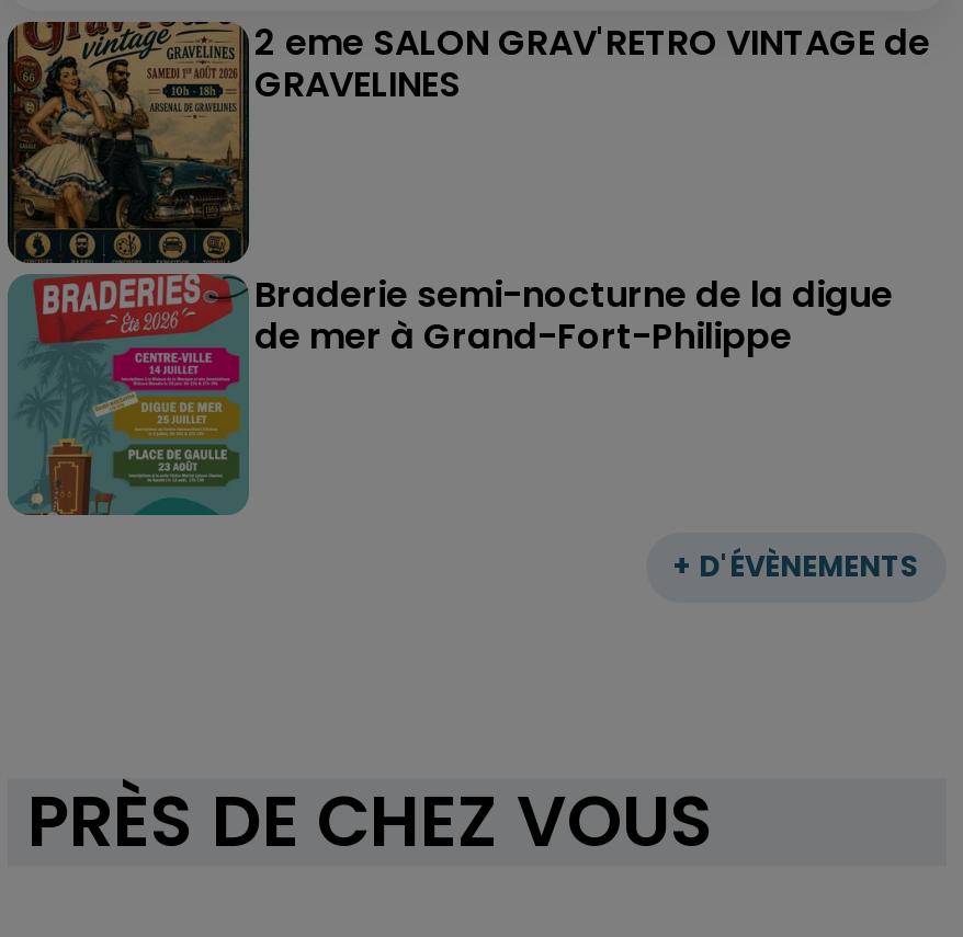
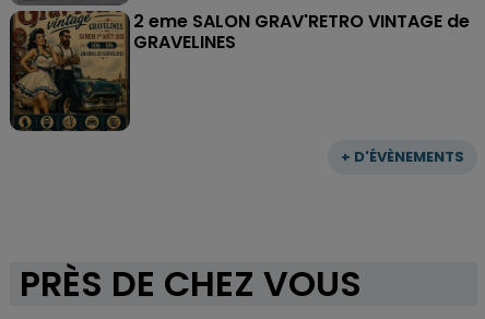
[10,268,893,517] [image] | Braderie semi-nocturne de la digue | de mer à Grand-Fort-Philippe -> none

